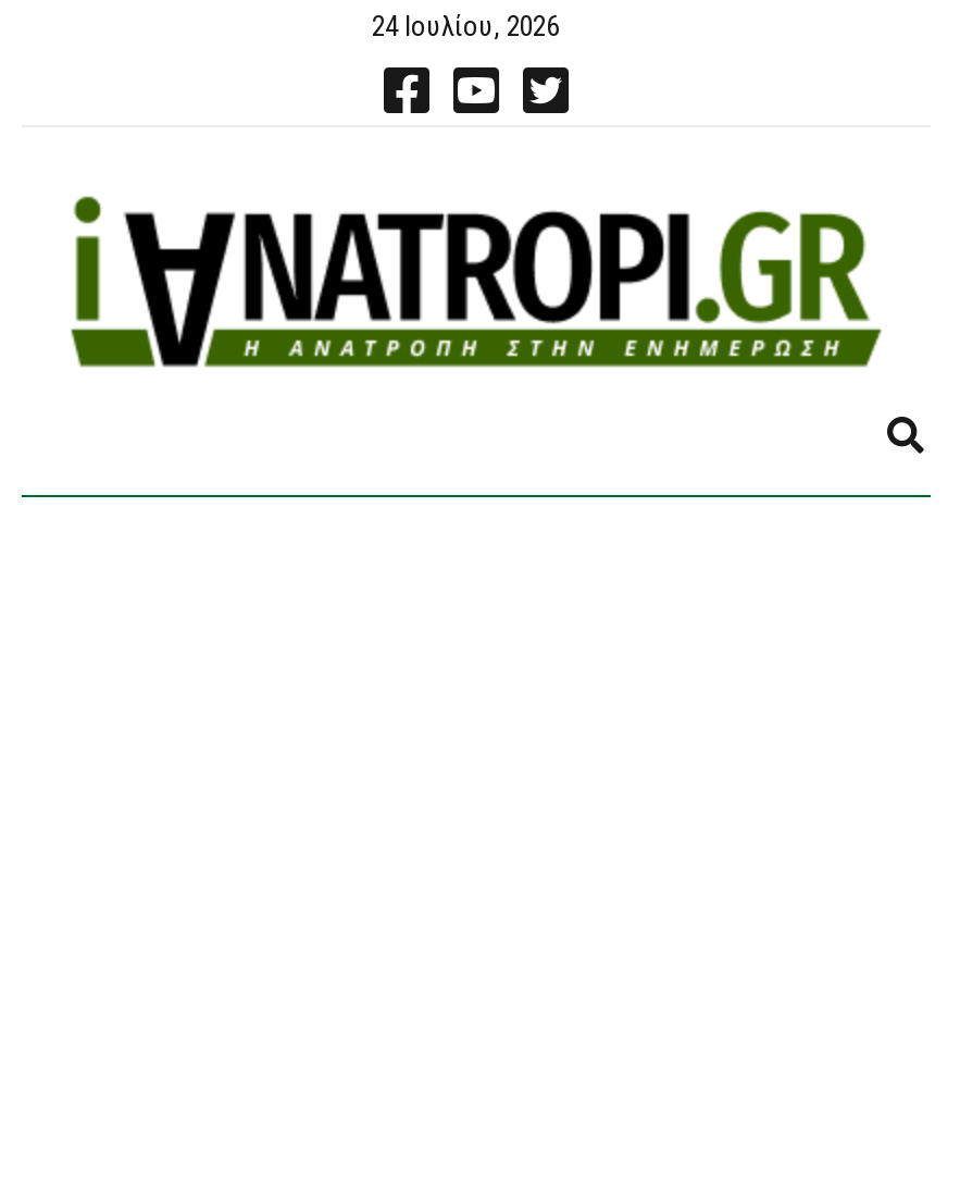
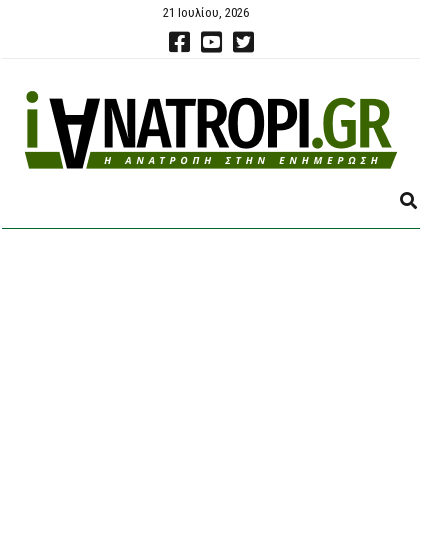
[372,10,559,42] 24 Ιουλίου, 2026 -> [163,5,249,20] 21 Ιουλίου, 2026

